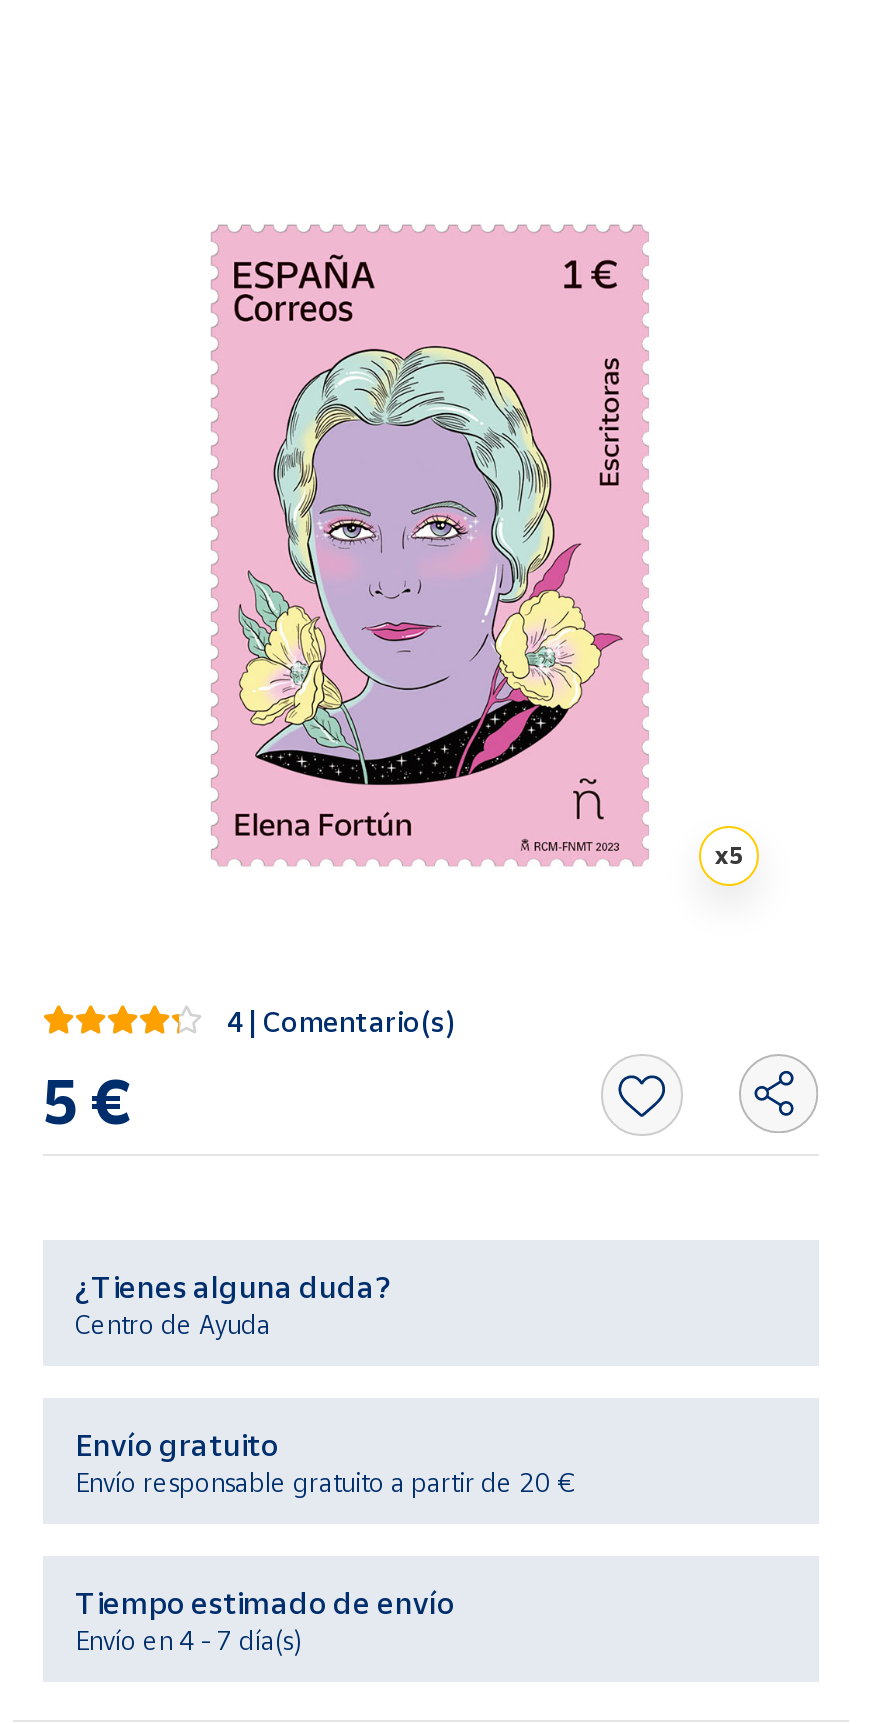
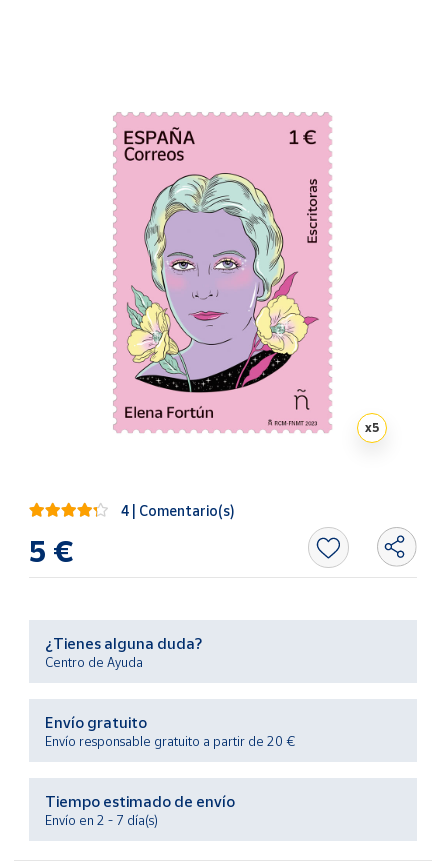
[75,1625,301,1657] Envío en 4 - 7 día(s) -> [45,812,158,828] Envío en 2 - 7 día(s)

